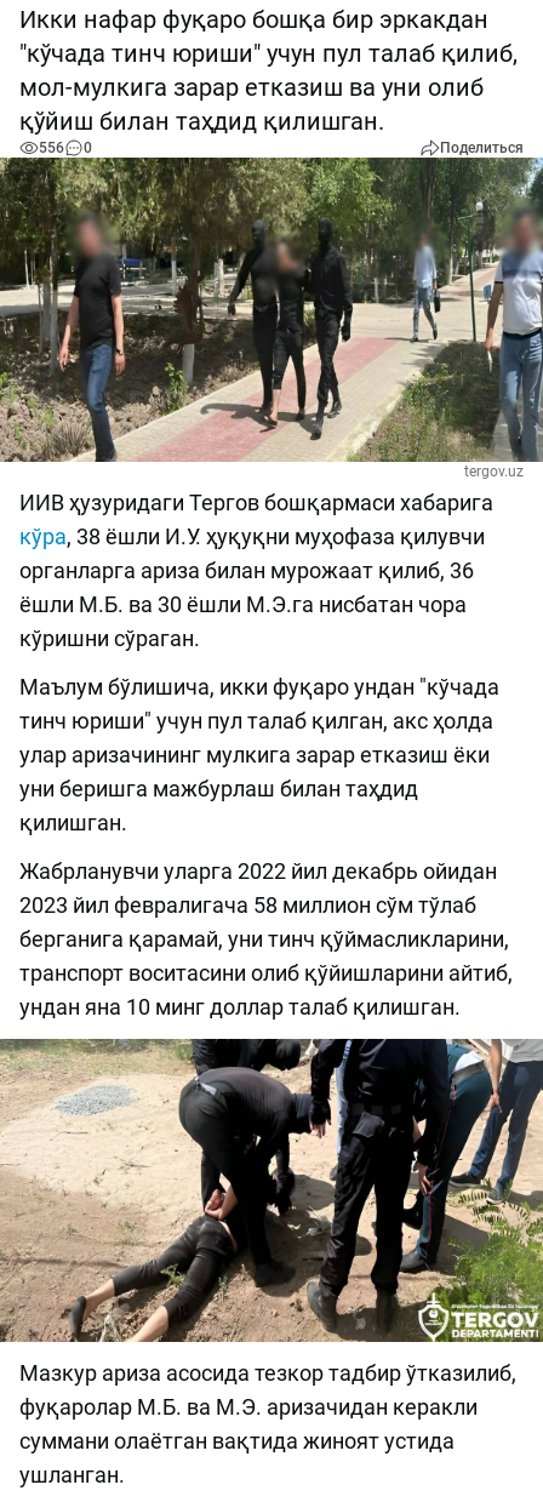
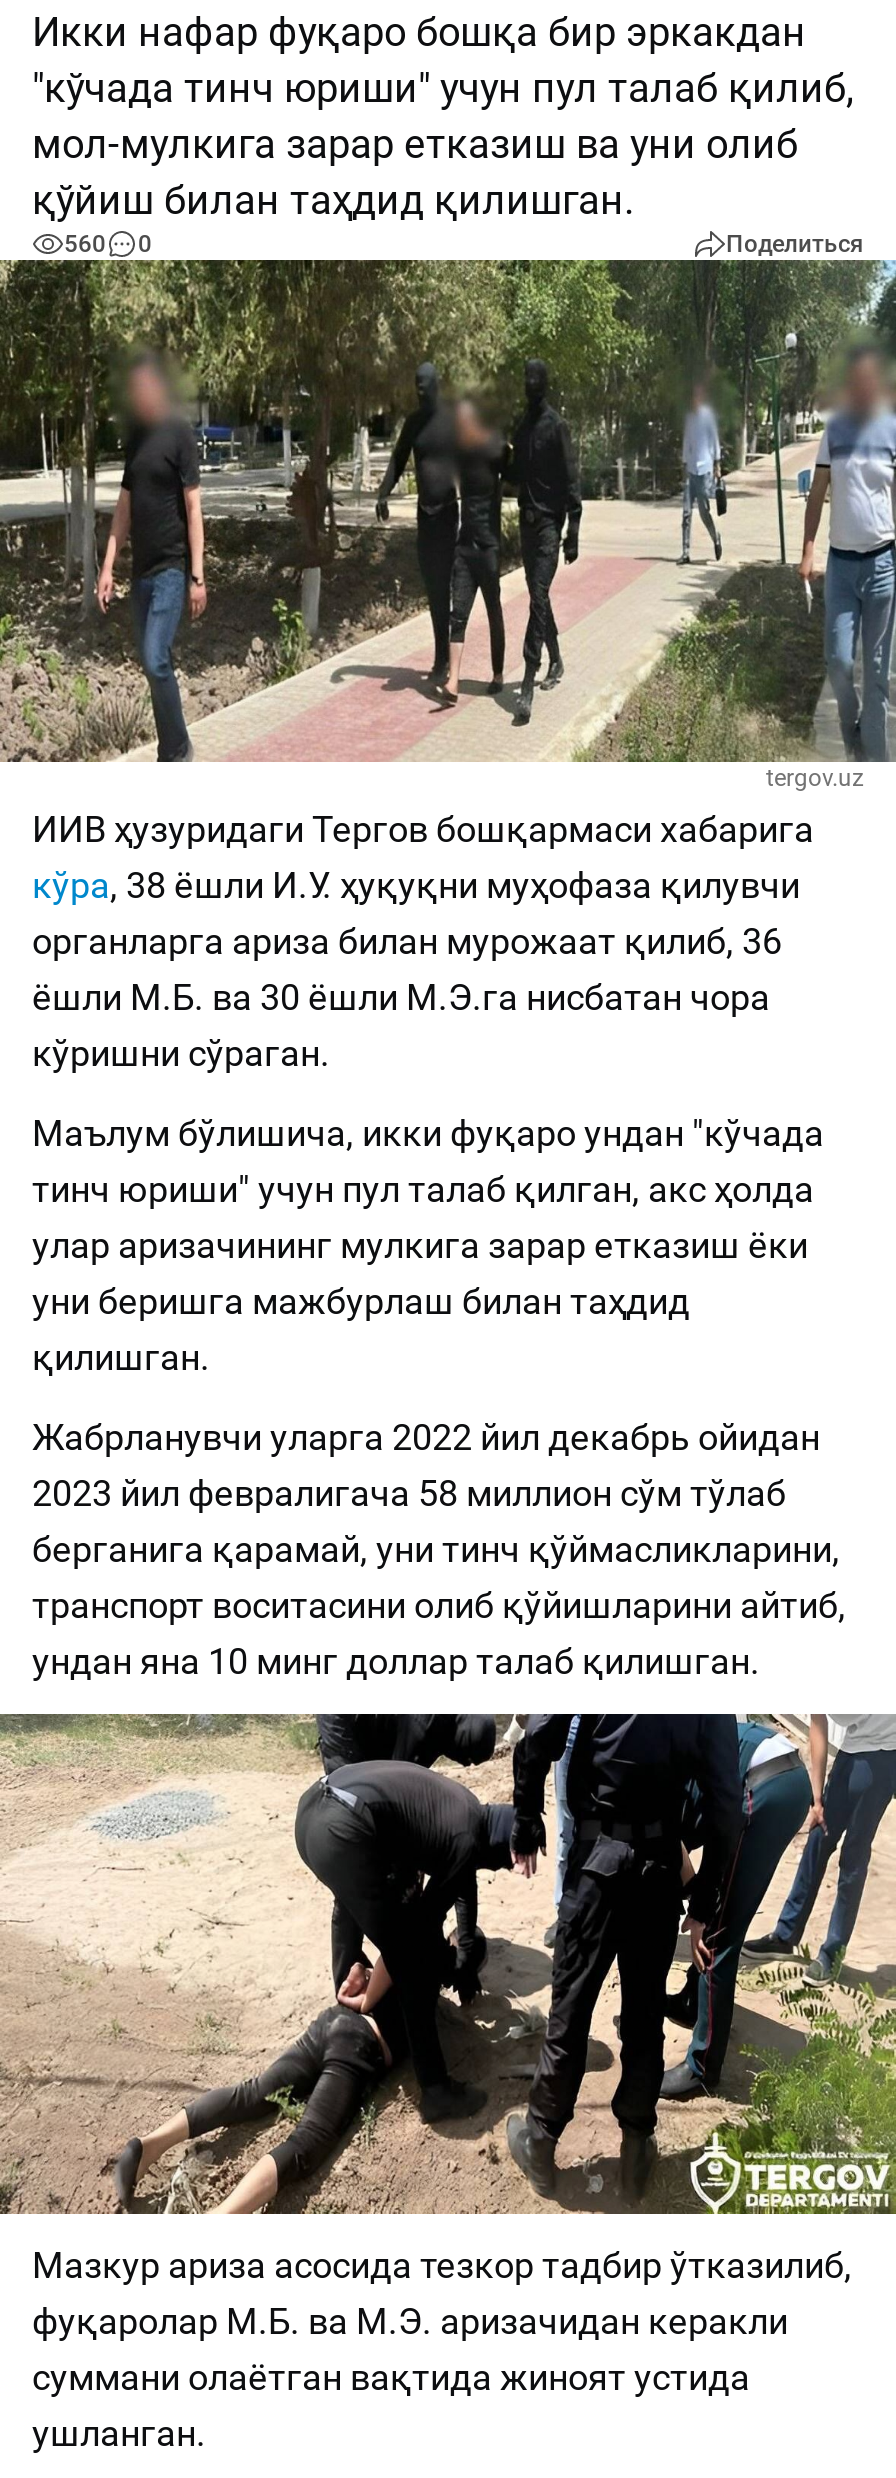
[39,139,92,156] 556 0 -> [64,230,152,258] 560 0

